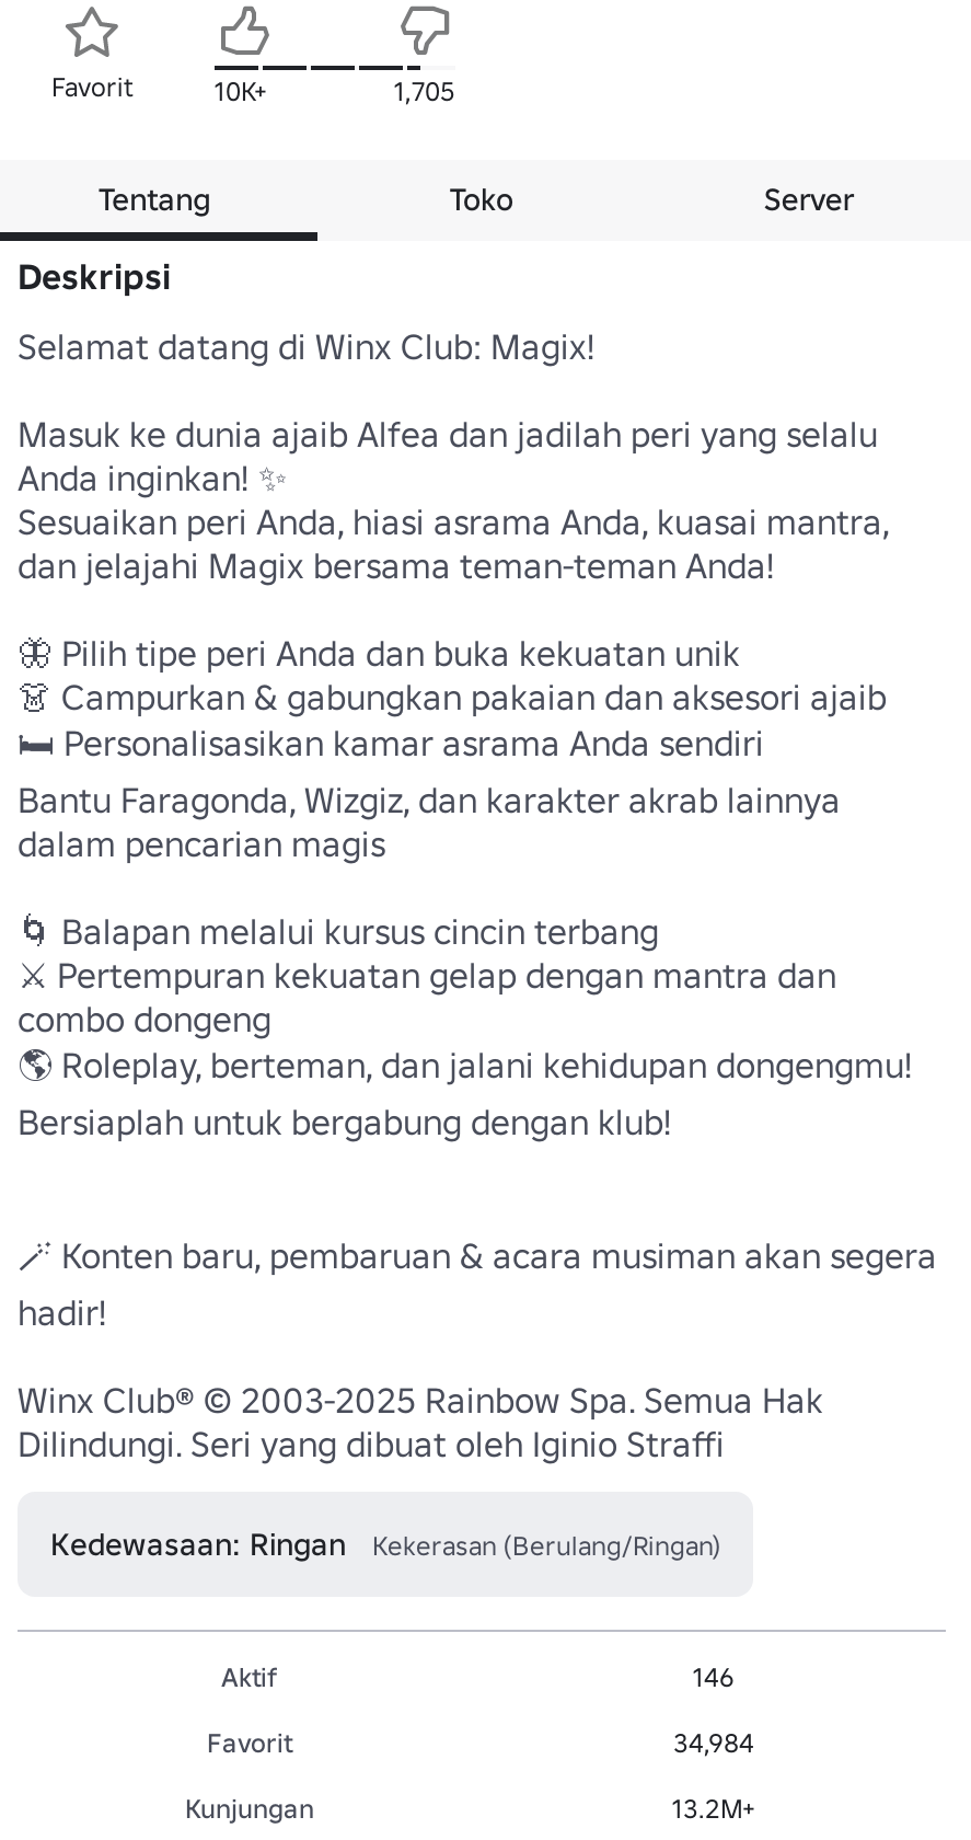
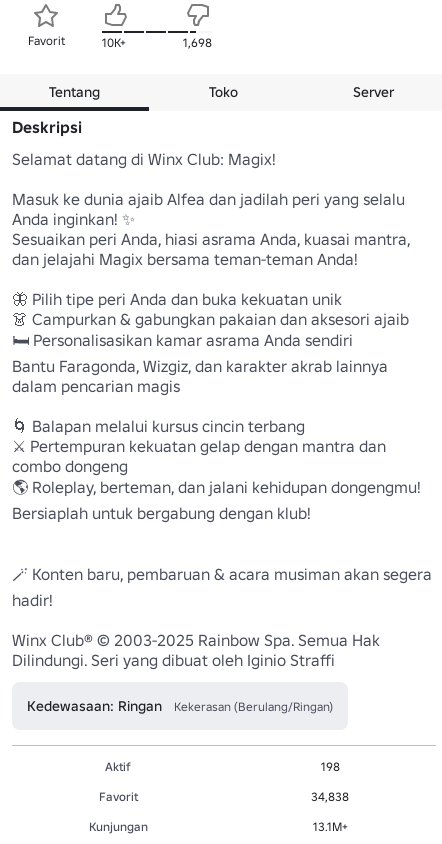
[394,73,455,106] 1,705 -> [183,34,212,49] 1,698
[693,1659,735,1692] 146 -> [320,758,339,773] 198
[673,1725,754,1758] 34,984 -> [311,788,349,803] 34,838
[672,1791,755,1824] 13.2M+ -> [312,818,347,833] 13.1M+

